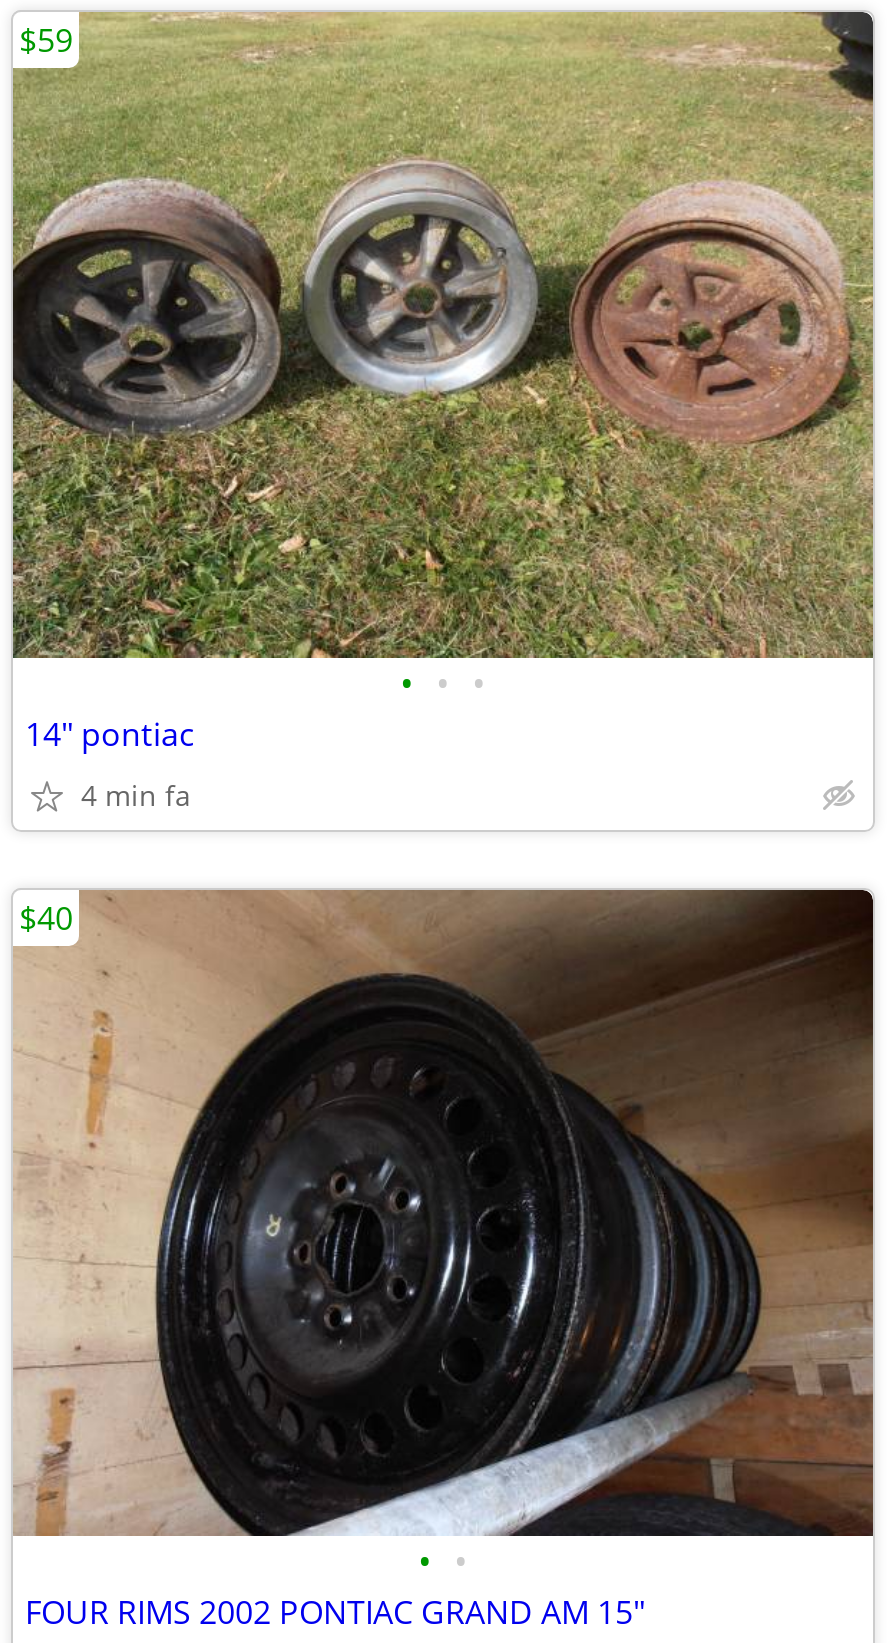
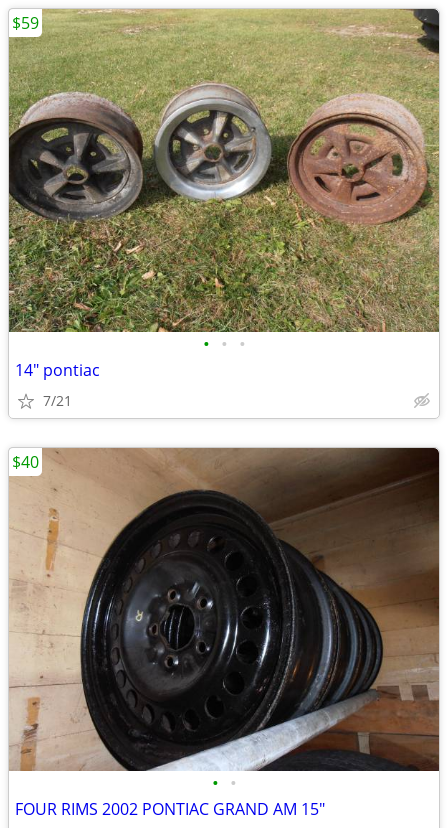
[81,776,191,814] 4 min fa -> [43,391,72,410] 7/21

